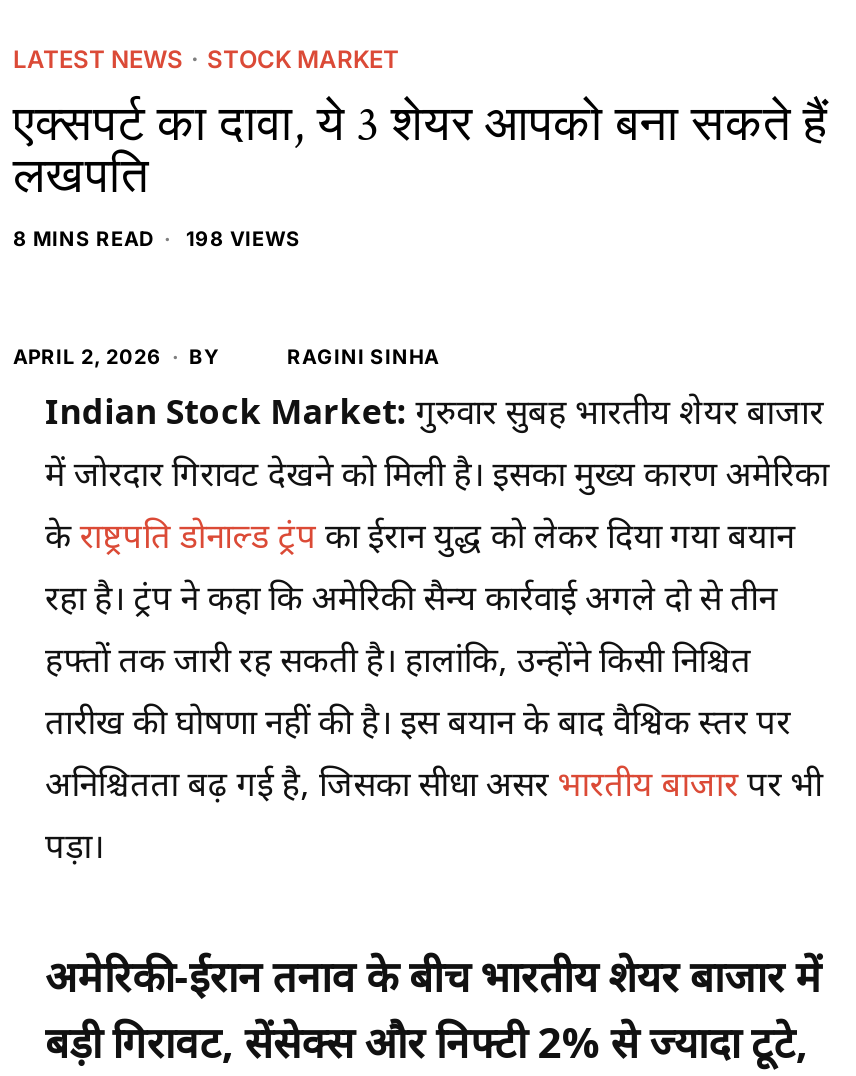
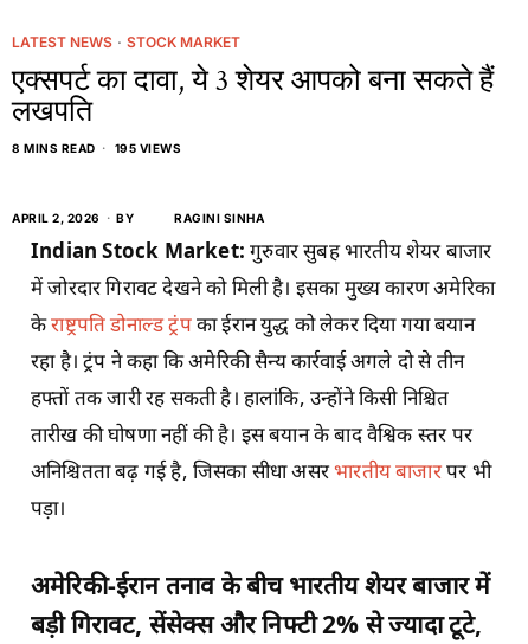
[13,226,301,250] 8 MINS READ 198 VIEWS -> [12,141,181,155] 8 MINS READ 195 VIEWS

